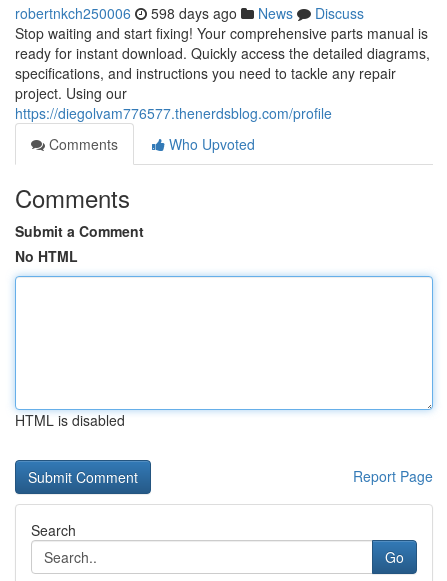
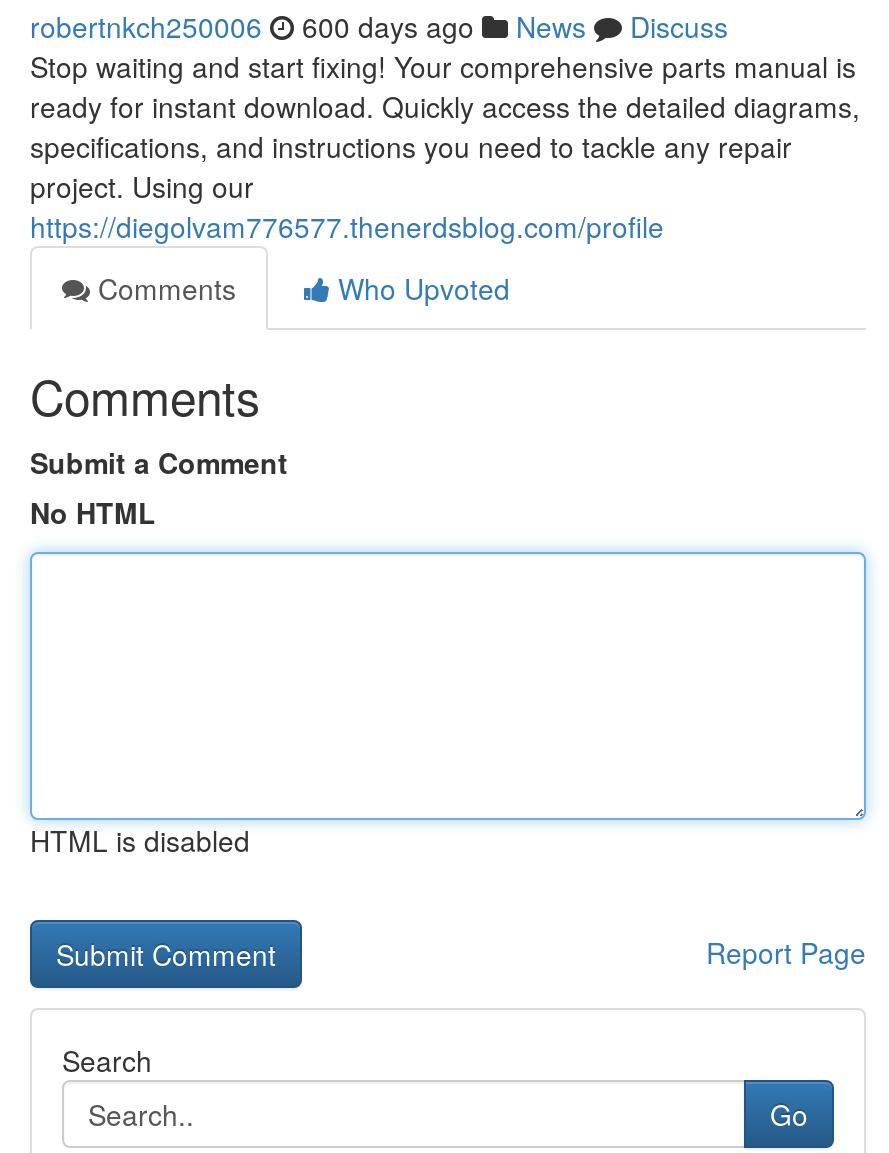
[15,3,364,23] robertnkch250006 598 days ago News Discuss -> [30,6,728,46] robertnkch250006 600 days ago News Discuss

